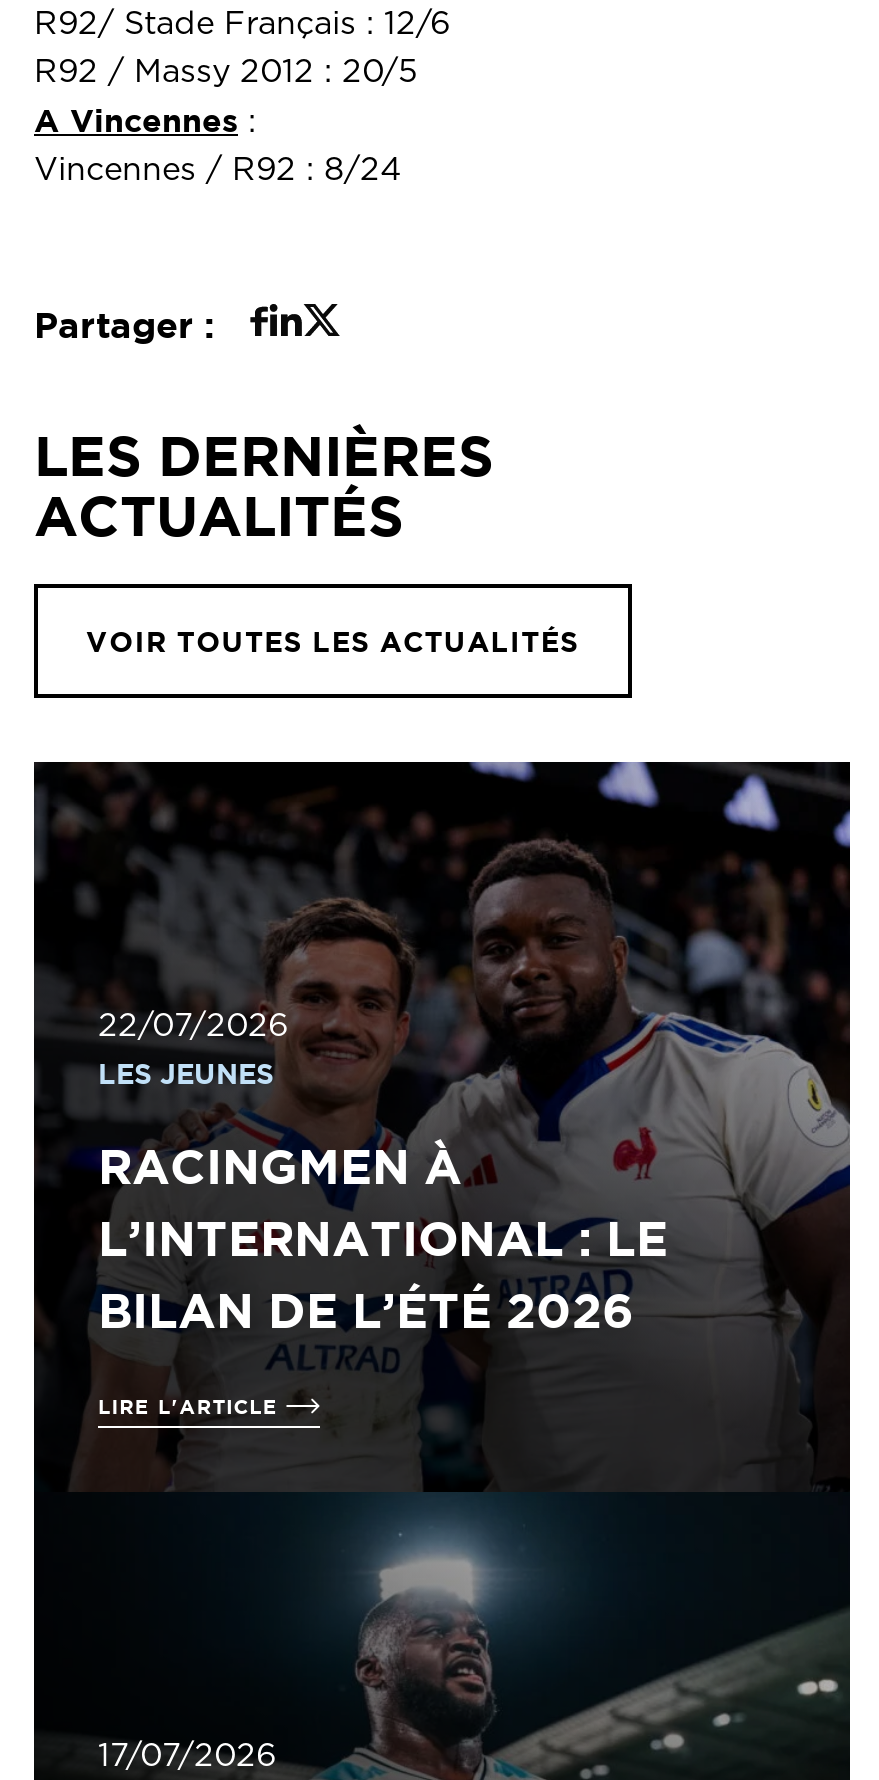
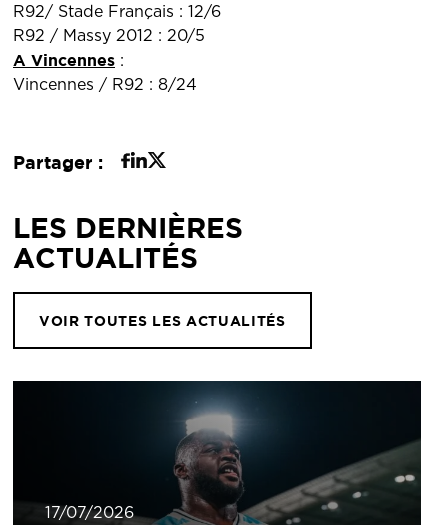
[34,760,852,1492] [image] | 22/07/2026 | LES JEUNES | RACINGMEN À | L’INTERNATIONAL : LE | BILAN DE L’ÉTÉ 2026 | LIRE L'ARTICLE -> none

